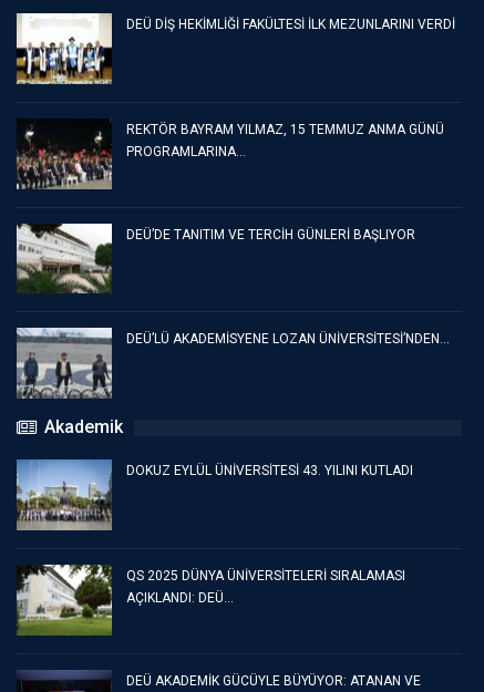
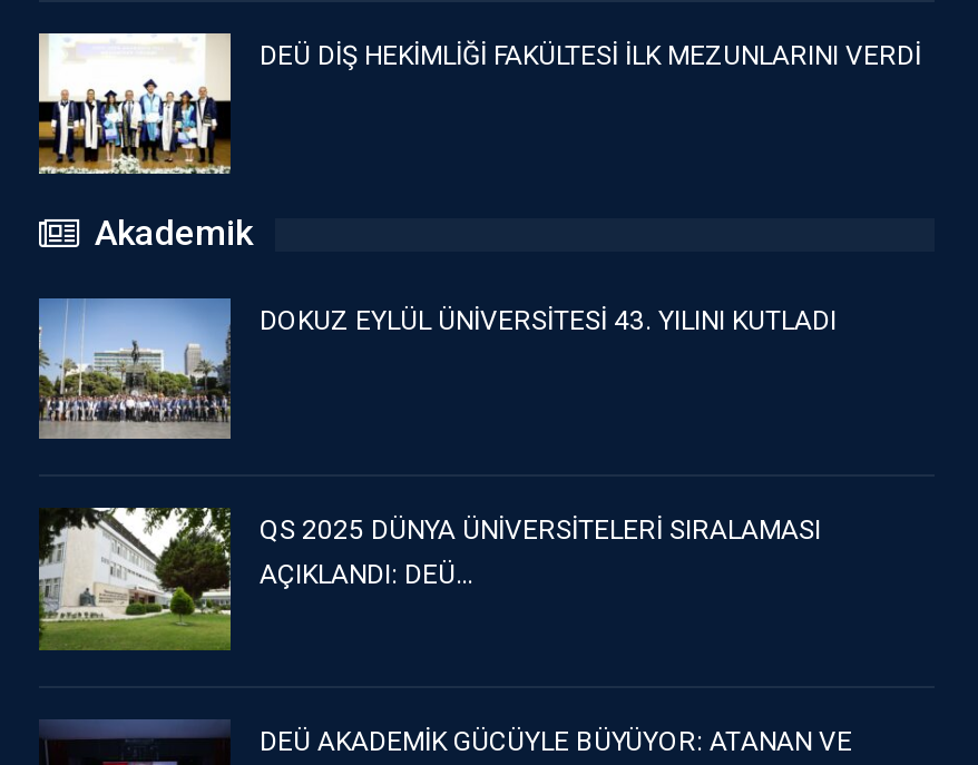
[16,118,444,190] [image] | REKTÖR BAYRAM YILMAZ, 15 TEMMUZ ANMA GÜNÜ | PROGRAMLARINA… -> none
[16,223,415,295] [image] | DEÜ’DE TANITIM VE TERCİH GÜNLERİ BAŞLIYOR -> none
[16,328,450,399] [image] | DEÜ’LÜ AKADEMİSYENE LOZAN ÜNİVERSİTESİ’NDEN… -> none

